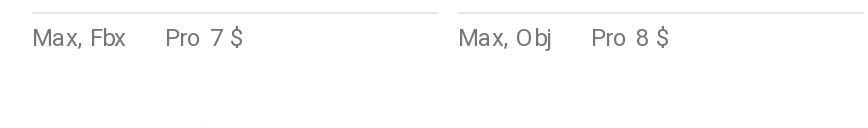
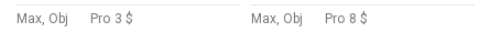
[32,24,244,52] Max, Fbx | Pro 7 $ -> [17,11,133,26] Max, Obj | Pro 3 $

